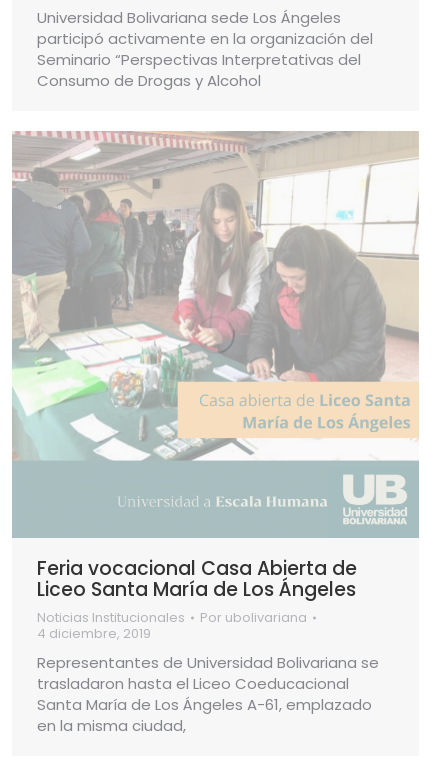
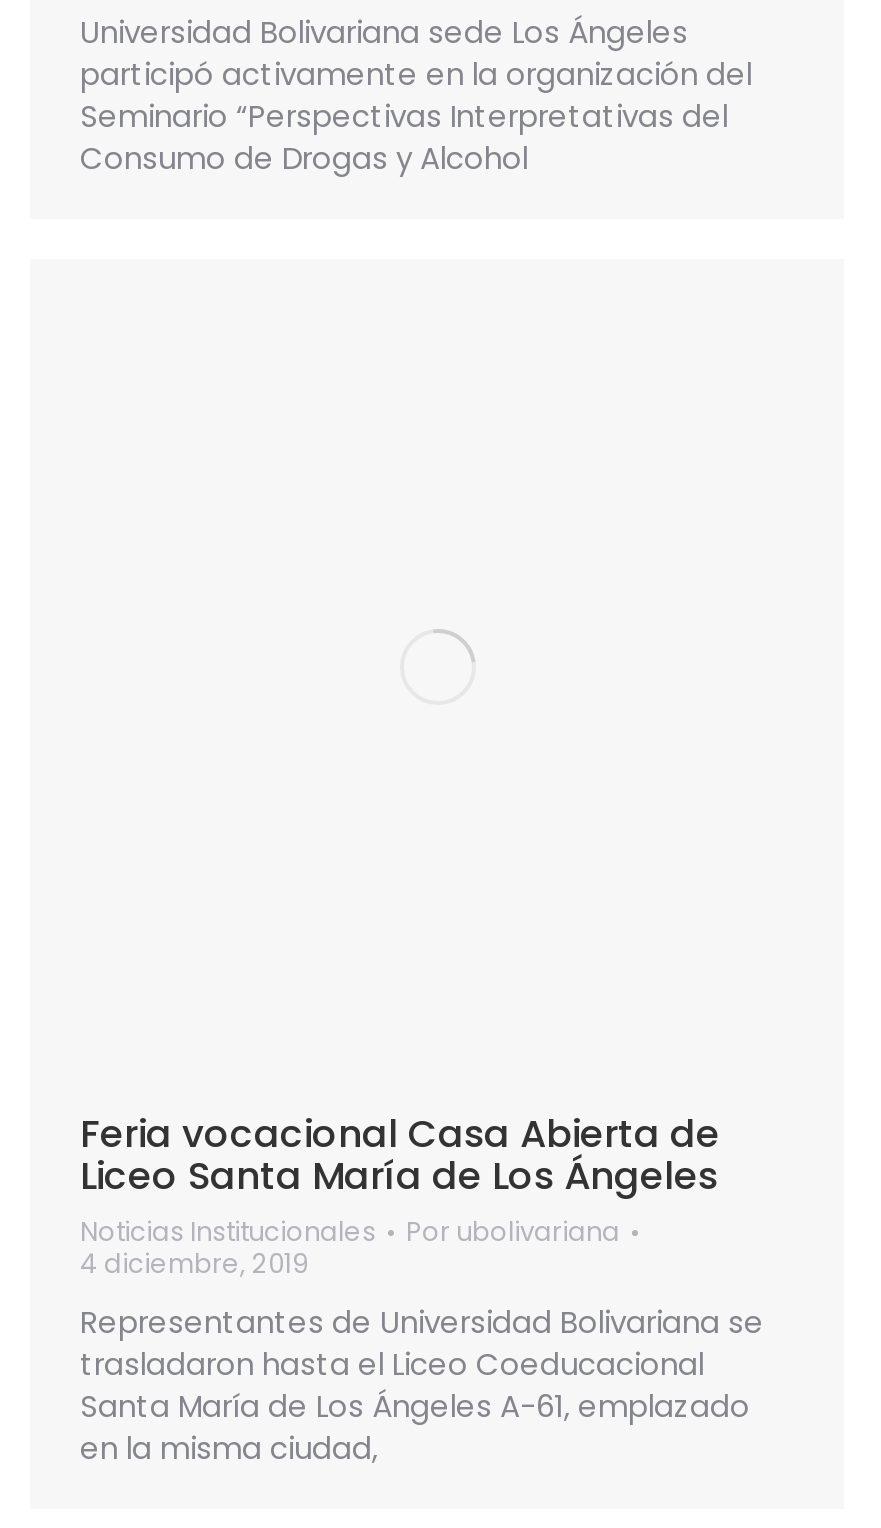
[11,130,420,539] [image] -> none

